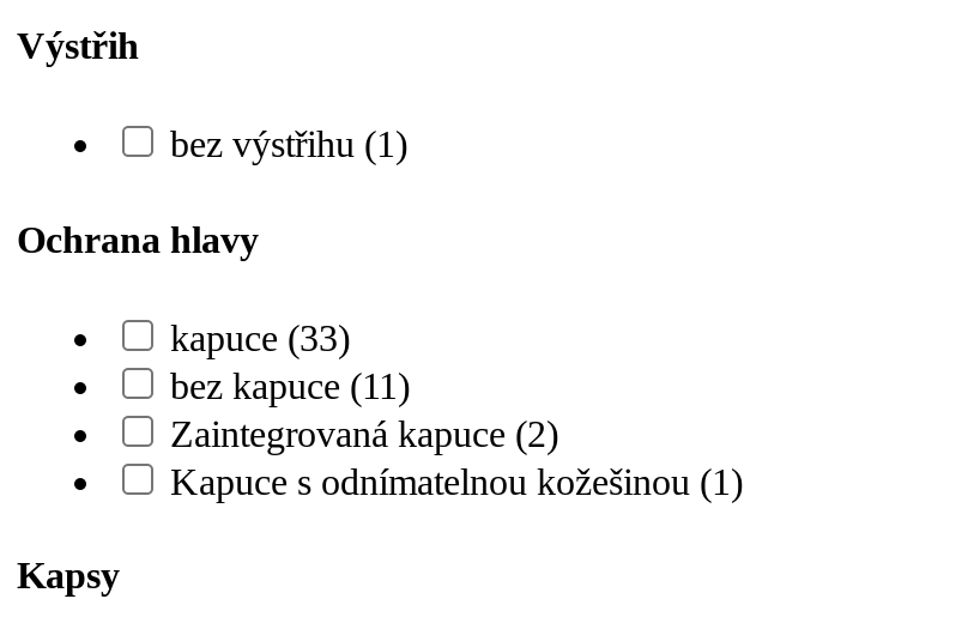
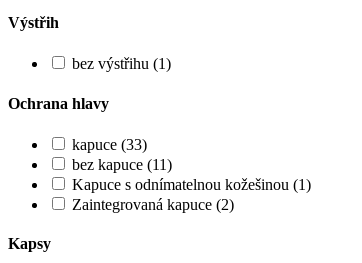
moved [170,413,558,454] -> [72,196,234,213]: Zaintegrovaná kapuce (2)
moved [170,461,743,502] -> [72,176,311,193]: Kapuce s odnímatelnou kožešinou (1)

